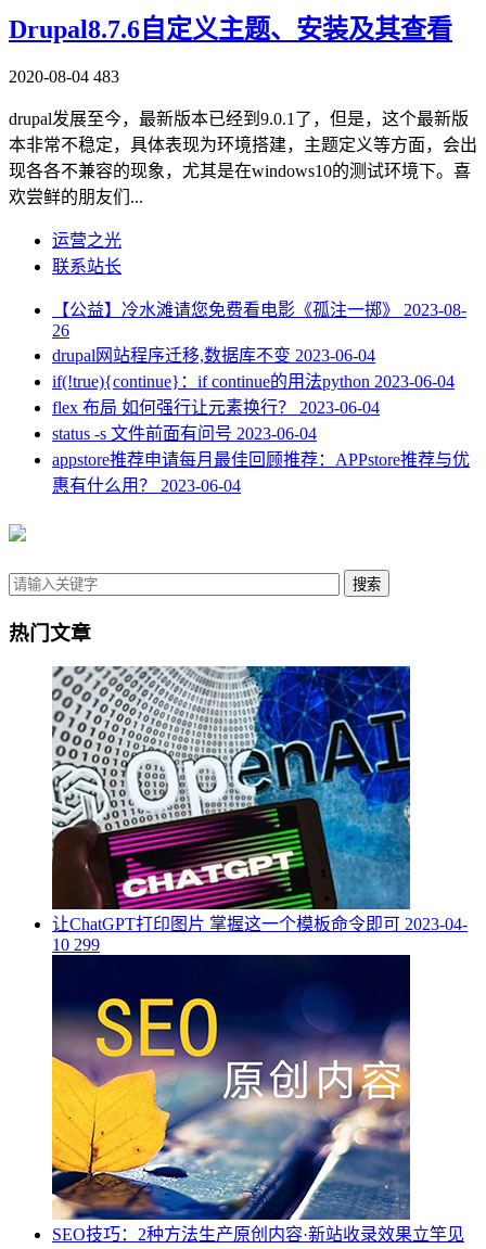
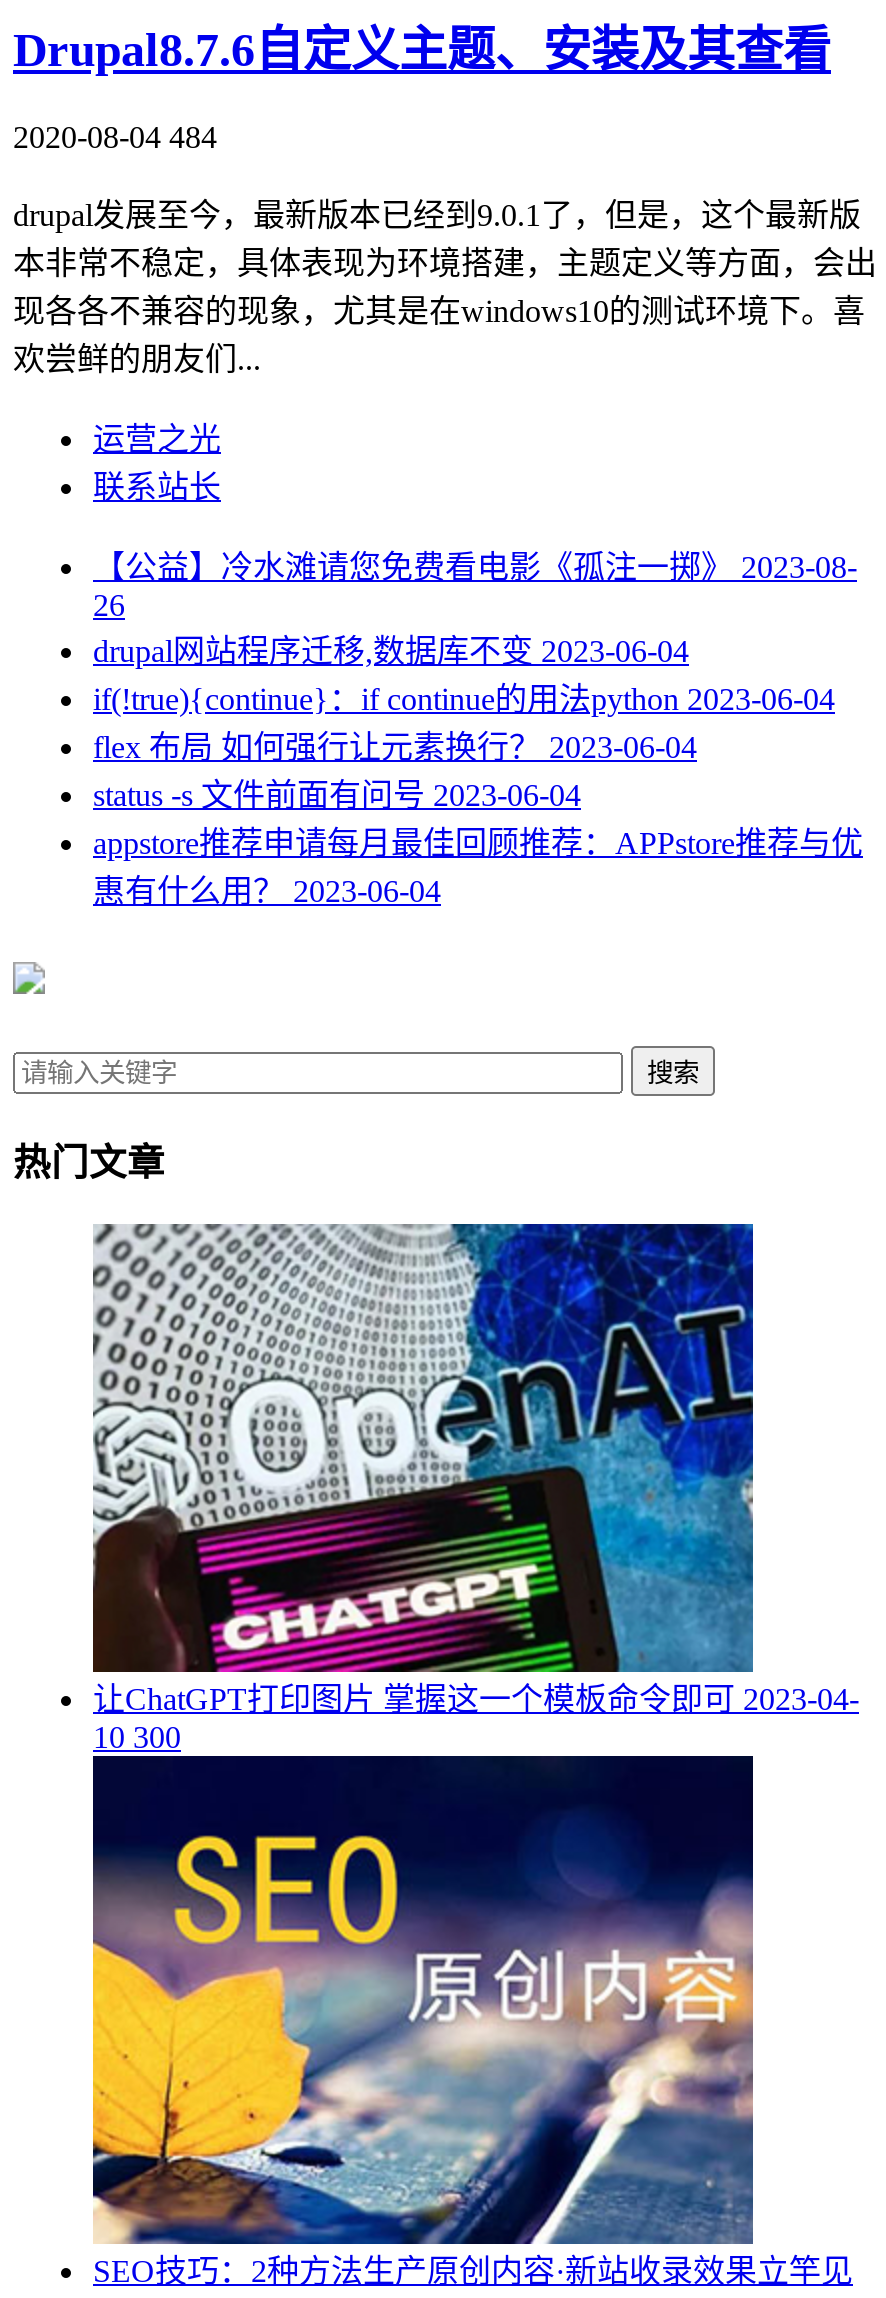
[9,67,119,86] 2020-08-04 483 -> [13,120,217,154] 2020-08-04 484
[52,936,100,954] 10 299 -> [93,1720,181,1754] 10 300

